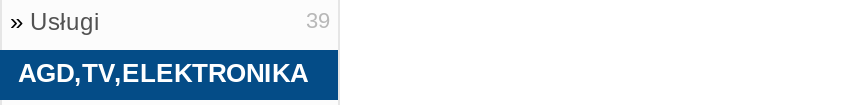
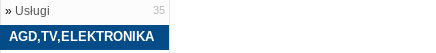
[306,8,330,32] 39 -> [153,4,165,16] 35

